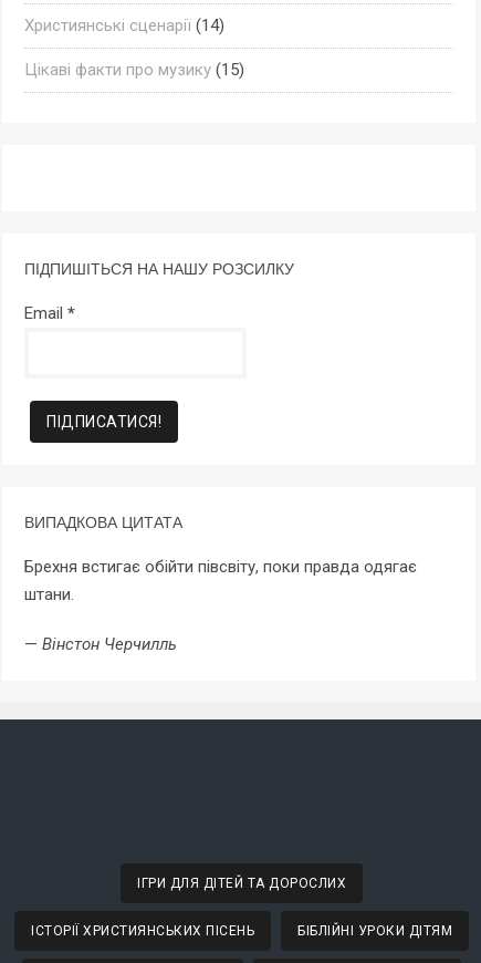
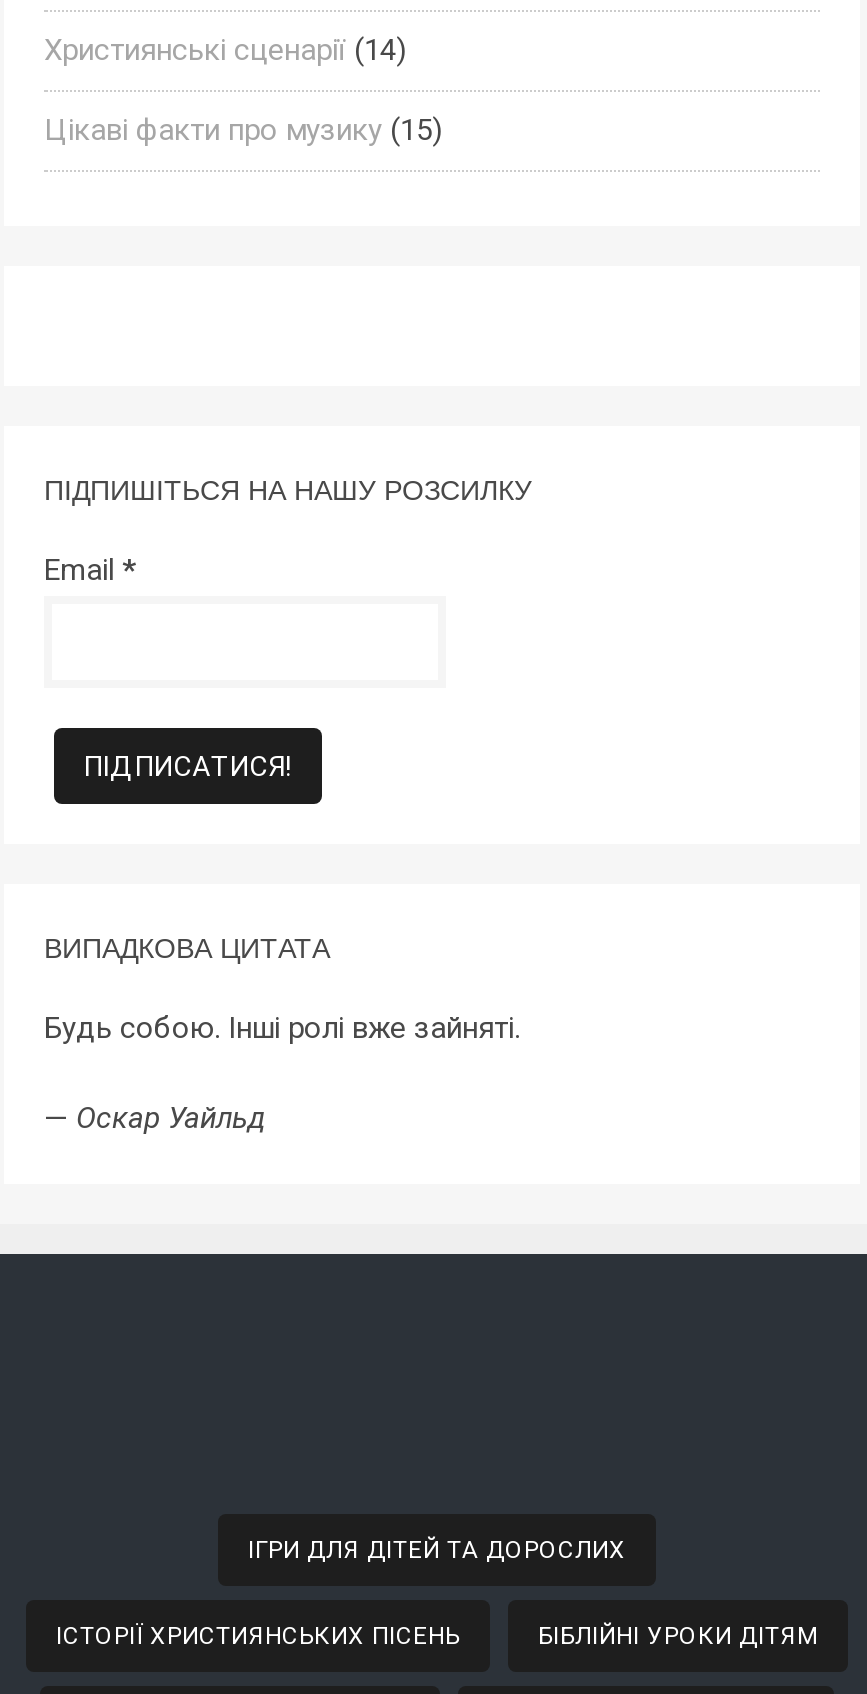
[24,556,417,604] Брехня встигає обійти півсвіту, поки правда одягає | штани. -> [44,1009,520,1045] Будь собою. Інші ролі вже зайняті.
[24,634,177,654] — Вінстон Черчилль -> [44,1099,266,1135] — Оскар Уайльд

